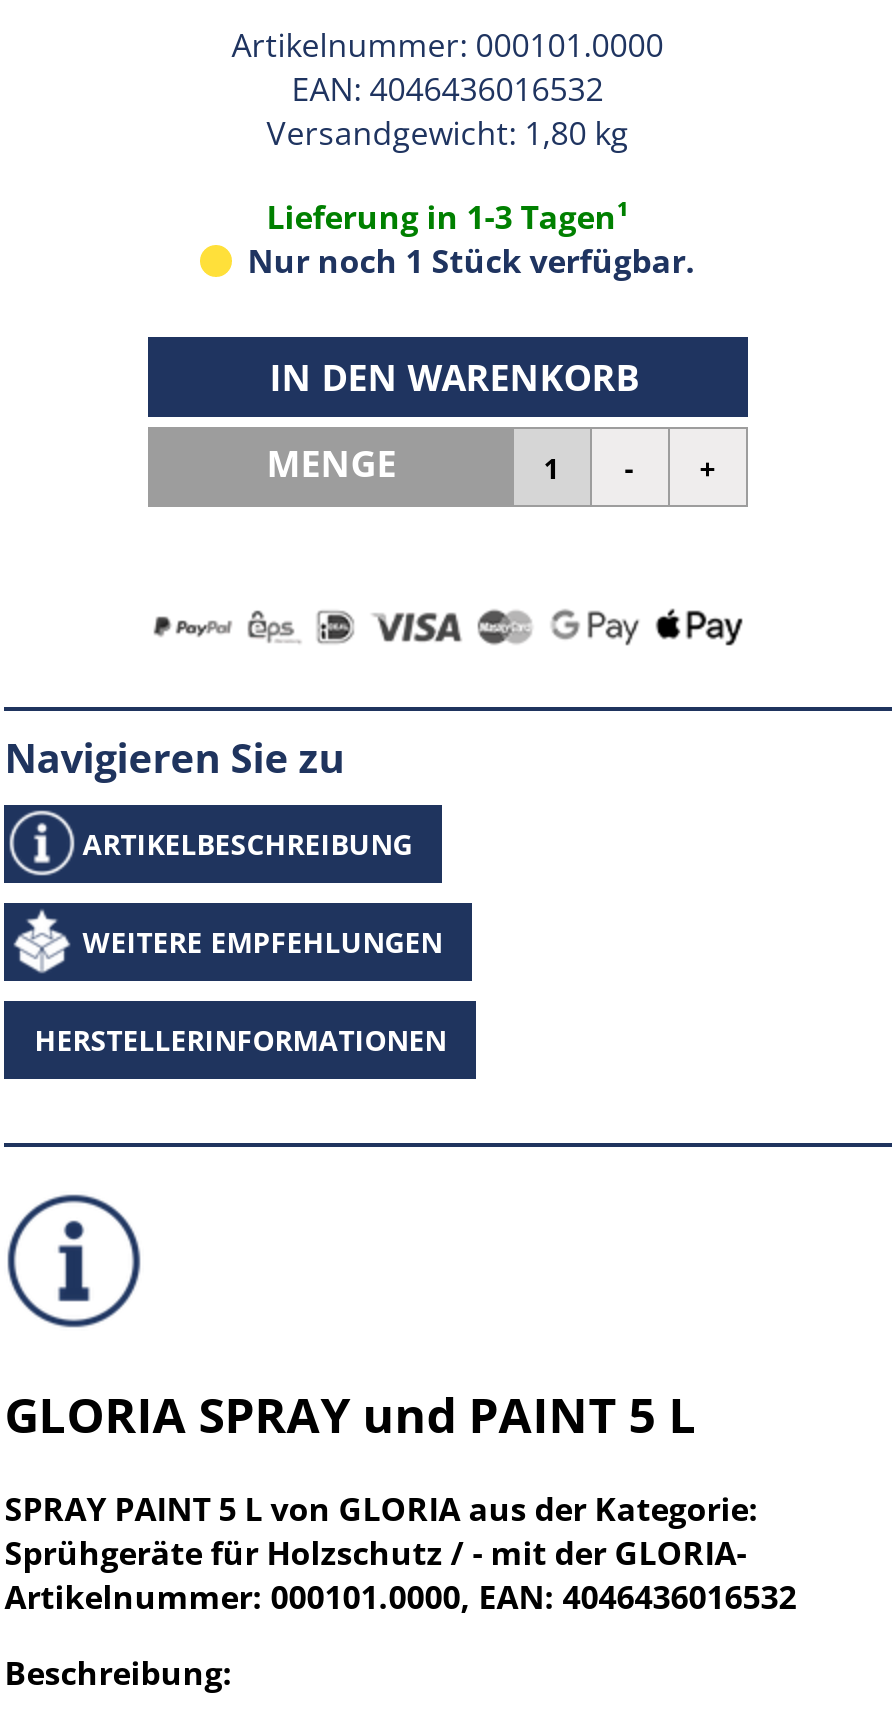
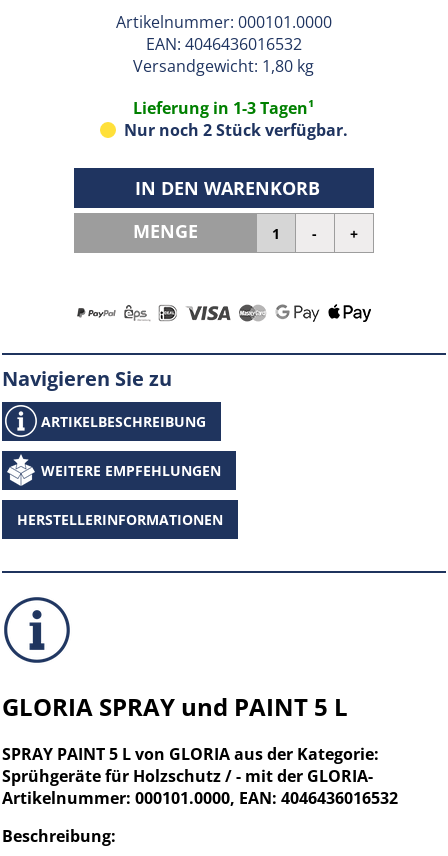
[247,239,695,283] Nur noch 1 Stück verfügbar. -> [124,119,348,141] Nur noch 2 Stück verfügbar.

